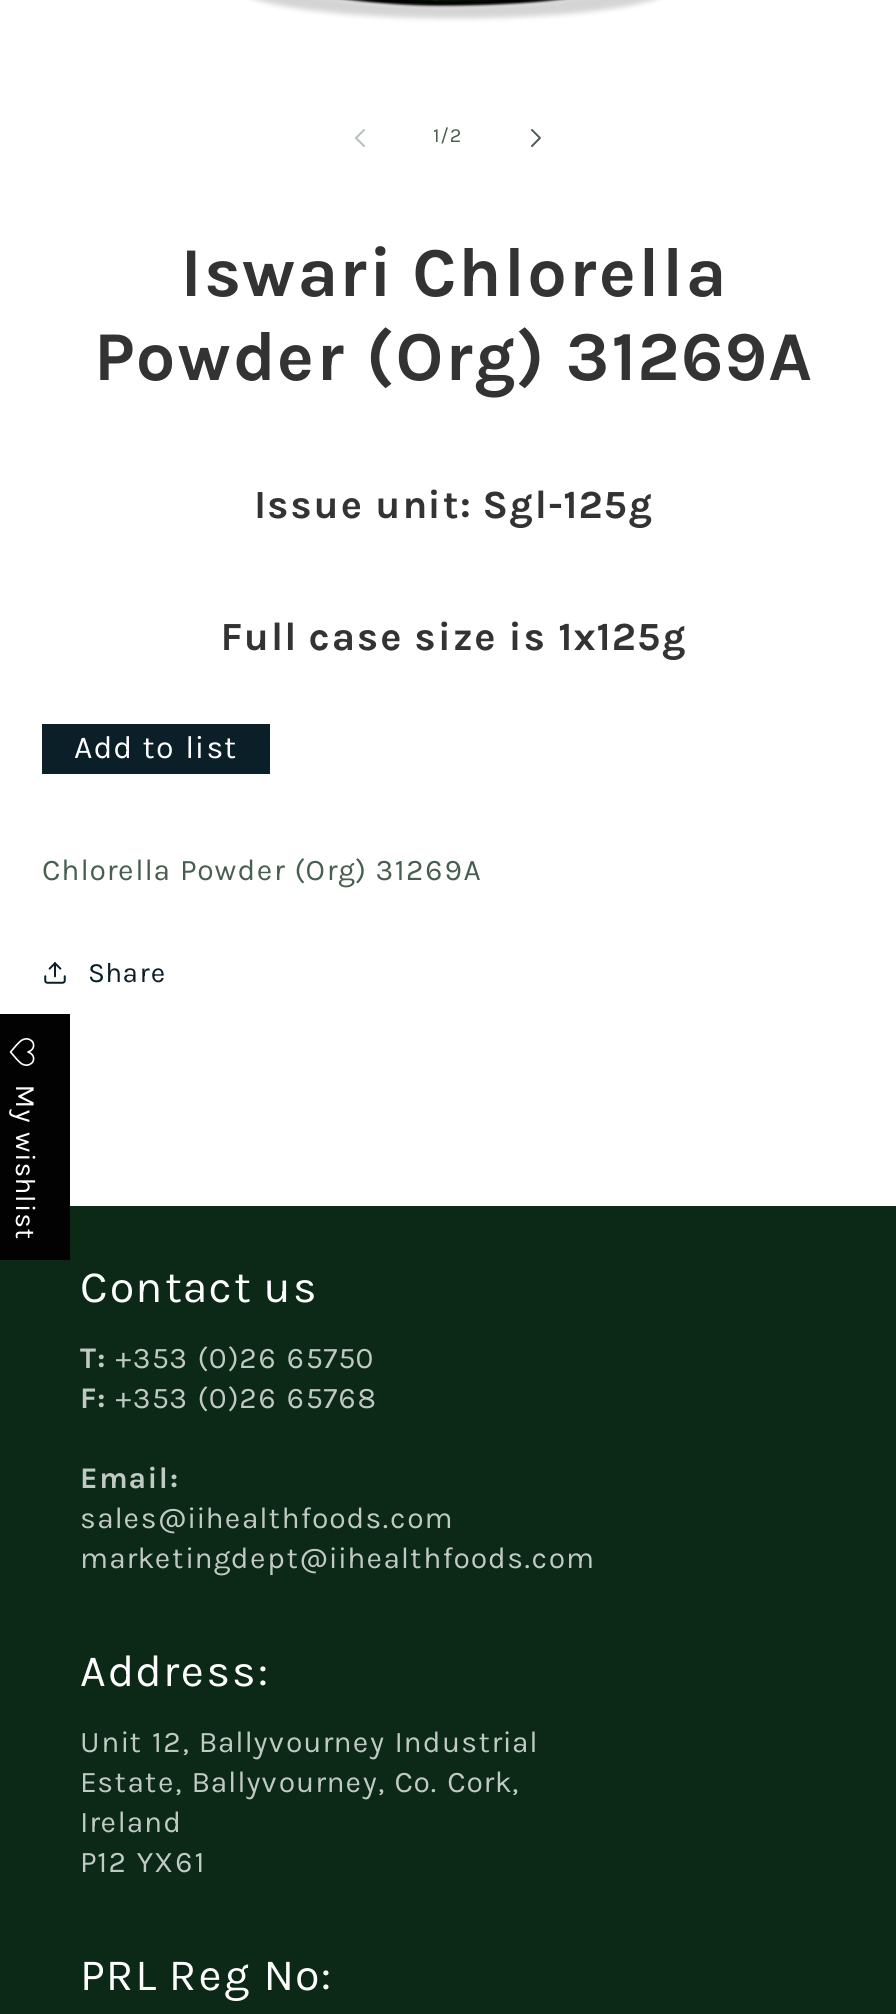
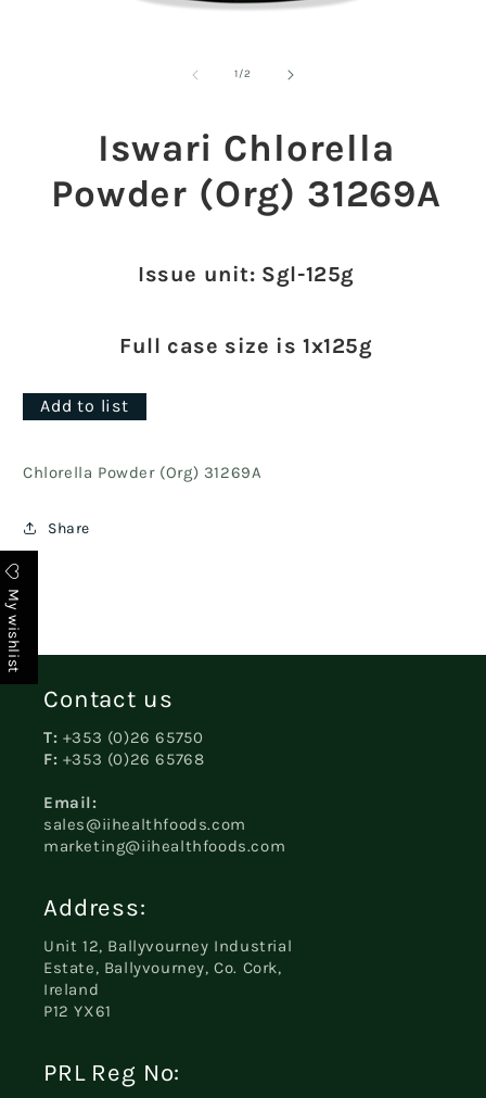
[80,1540,595,1576] marketingdept@iihealthfoods.com -> [43,836,286,856] marketing@iihealthfoods.com

